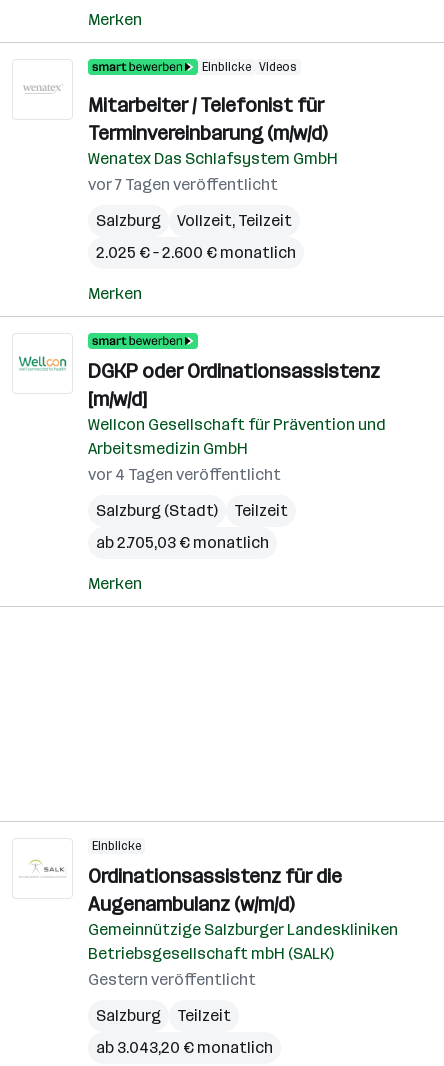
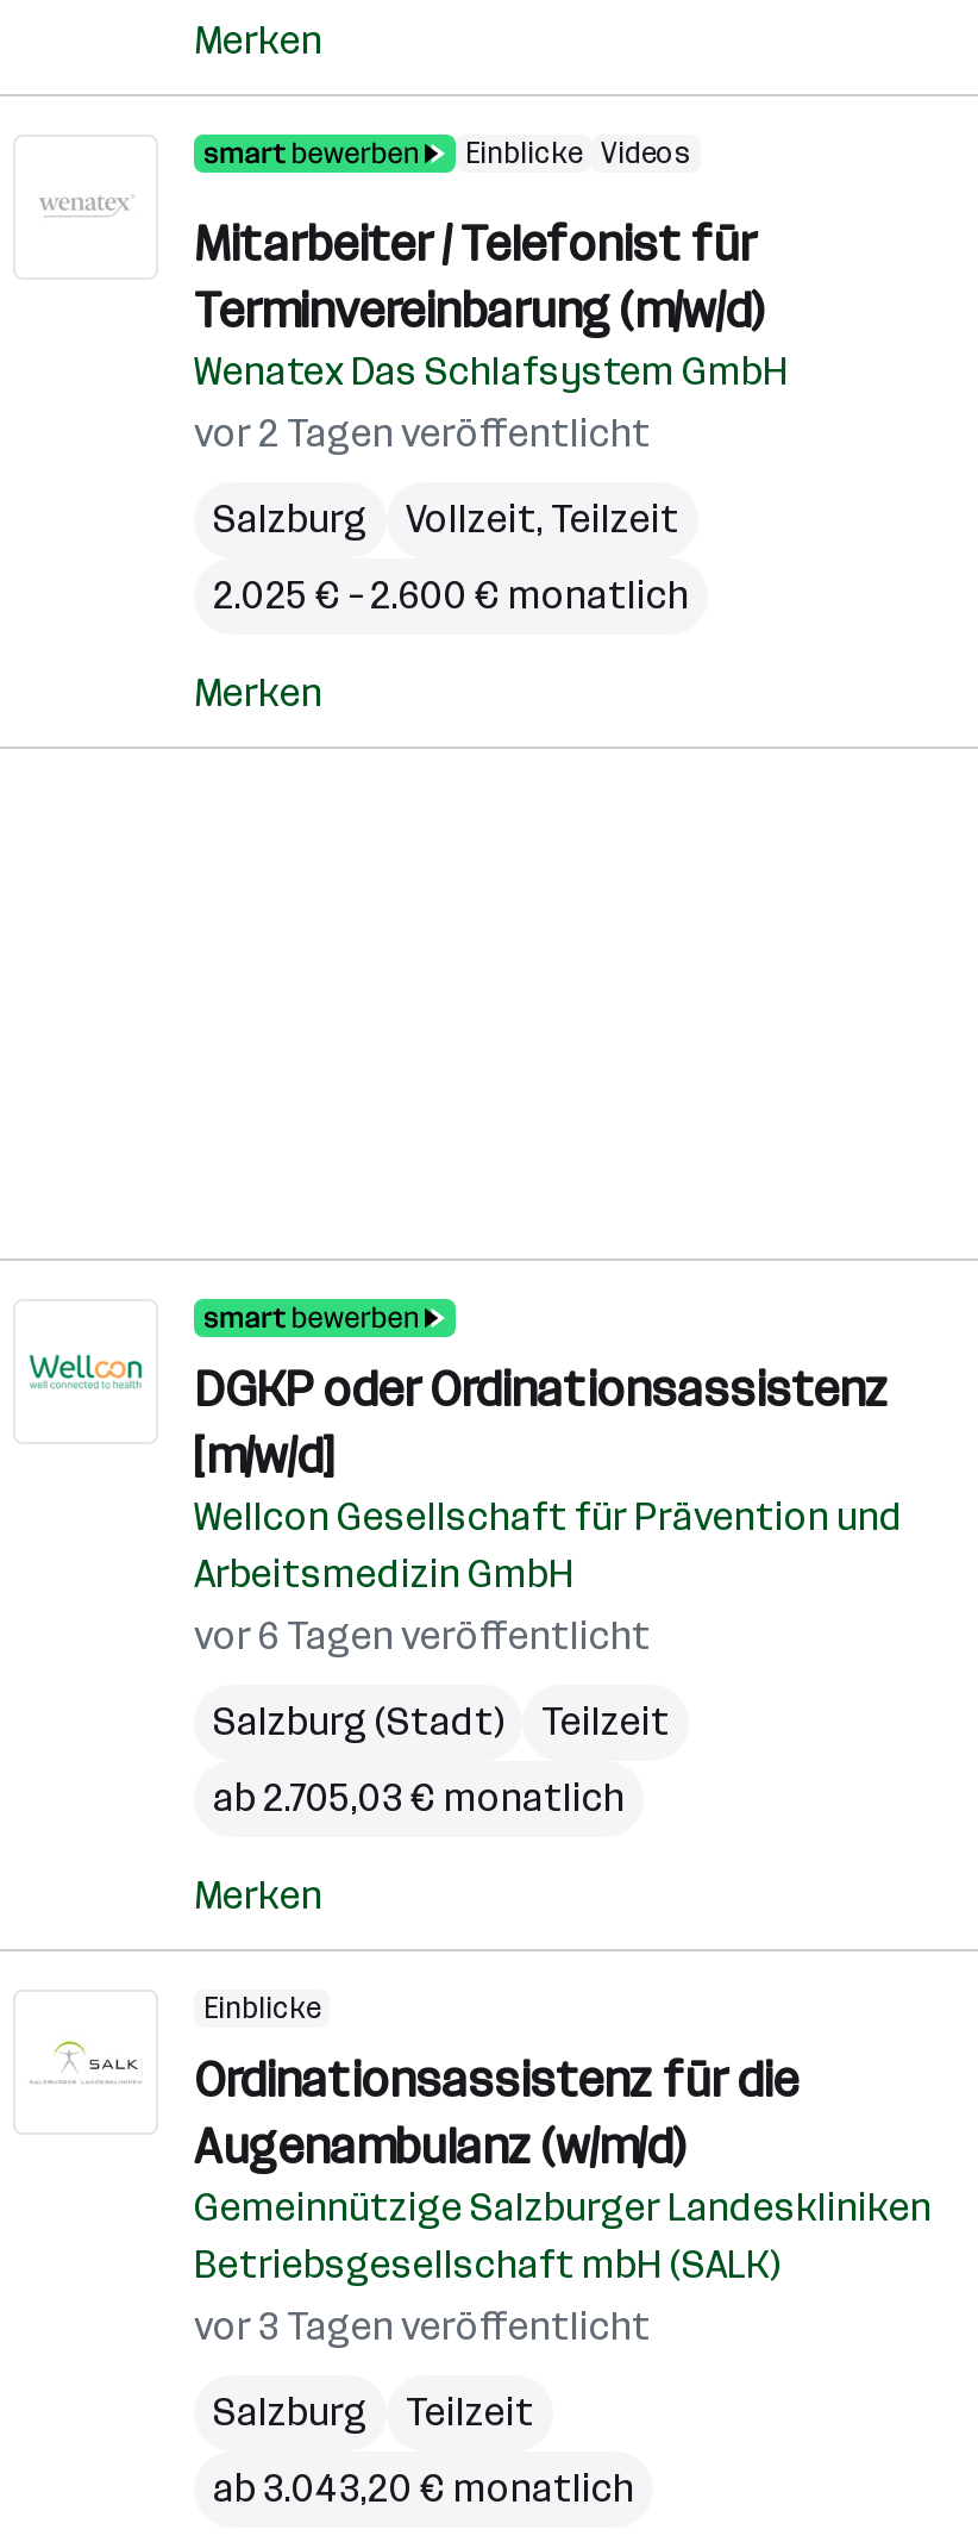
[88,175,278,194] vor 7 Tagen veröffentlicht -> [194,411,651,456] vor 2 Tagen veröffentlicht
moved [88,359,386,458] -> [194,1361,903,1597]: DGKP oder Ordinationsassistenz | [m/w/d] | Wellcon Gesellschaft für Prävention und | Arbeitsmedizin GmbH
[88,465,281,484] vor 4 Tagen veröffentlicht -> [194,1613,651,1659] vor 6 Tagen veröffentlicht
moved [88,501,288,593] -> [194,1699,670,1918]: Salzburg (Stadt) | Teilzeit | ab 2.705,03 € monatlich | Merken
[88,970,256,989] Gestern veröffentlicht -> [194,2304,651,2349] vor 3 Tagen veröffentlicht

